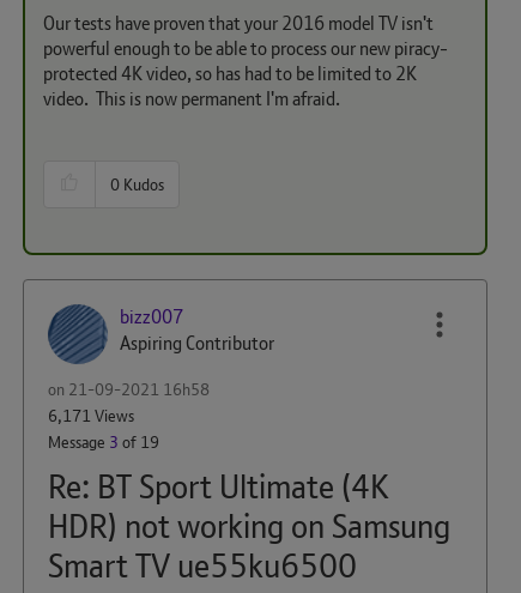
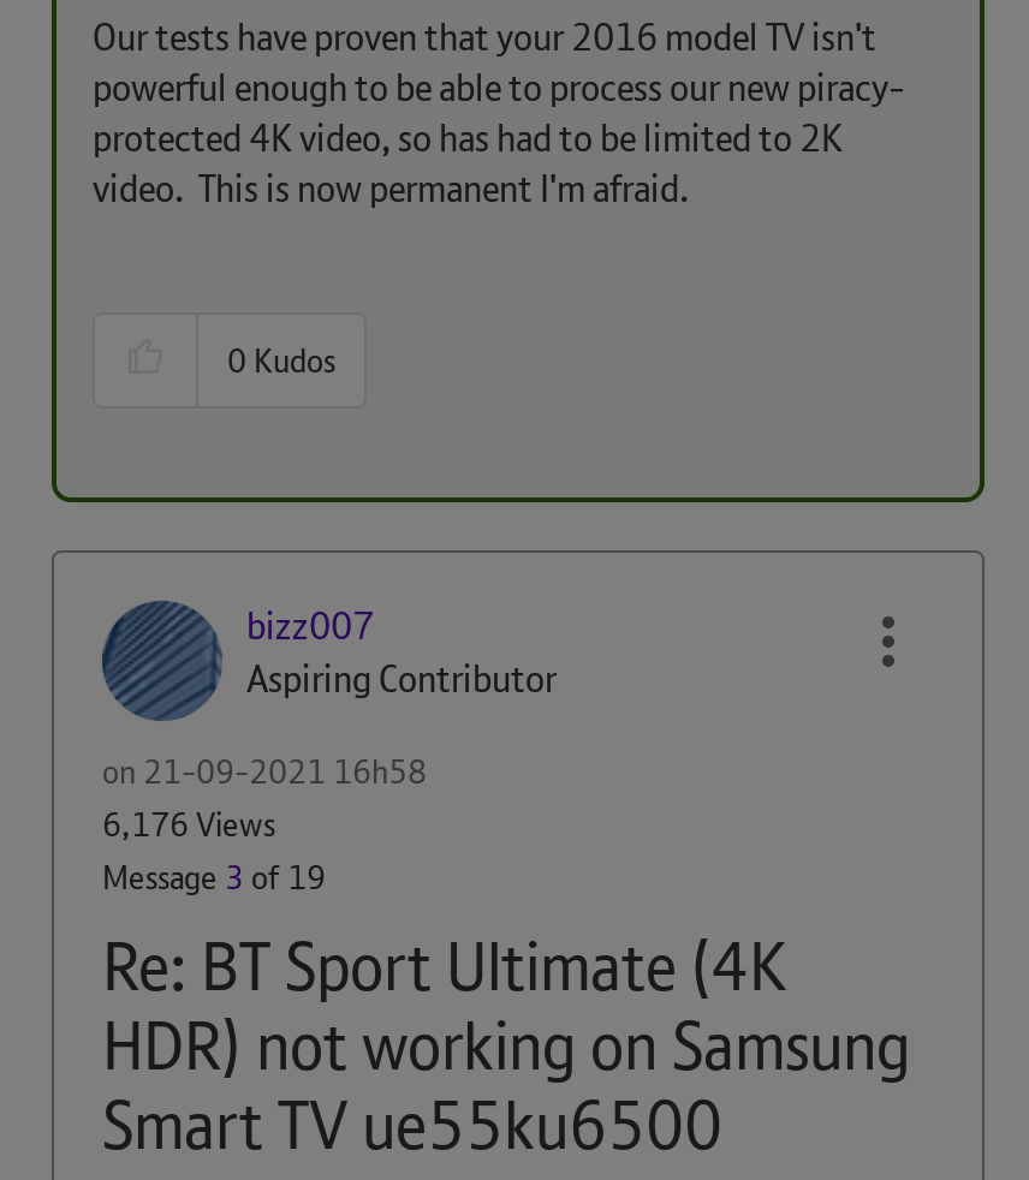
[48,405,134,426] 6,171 Views -> [102,803,275,846] 6,176 Views

